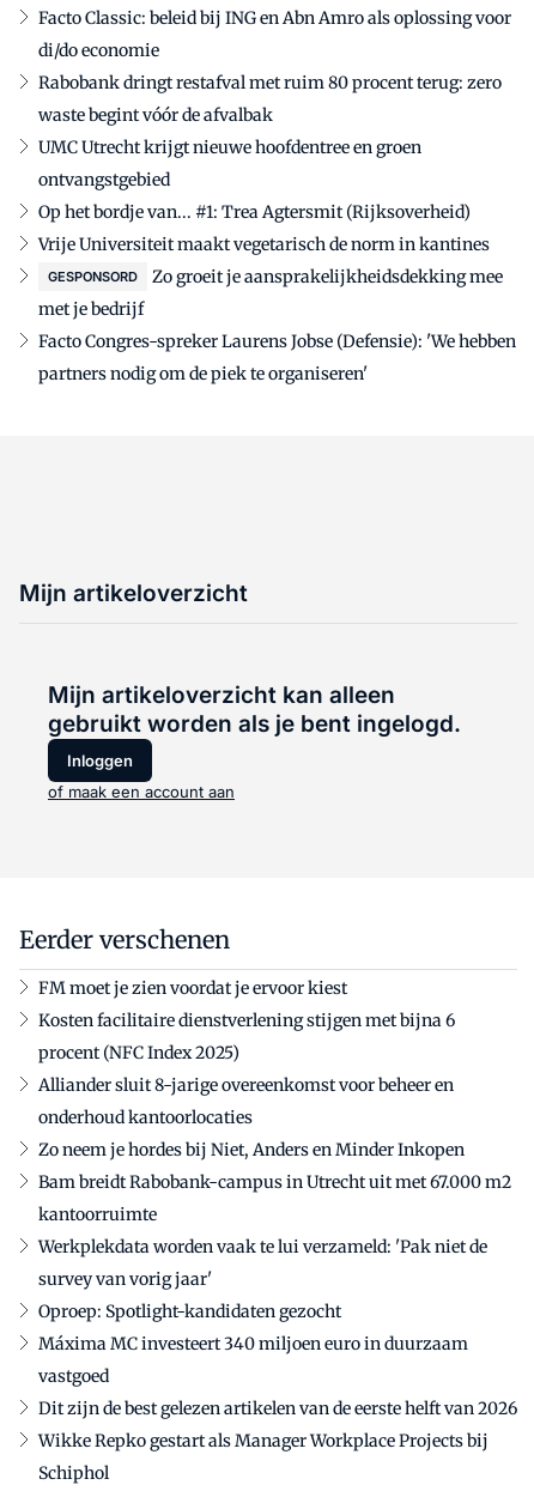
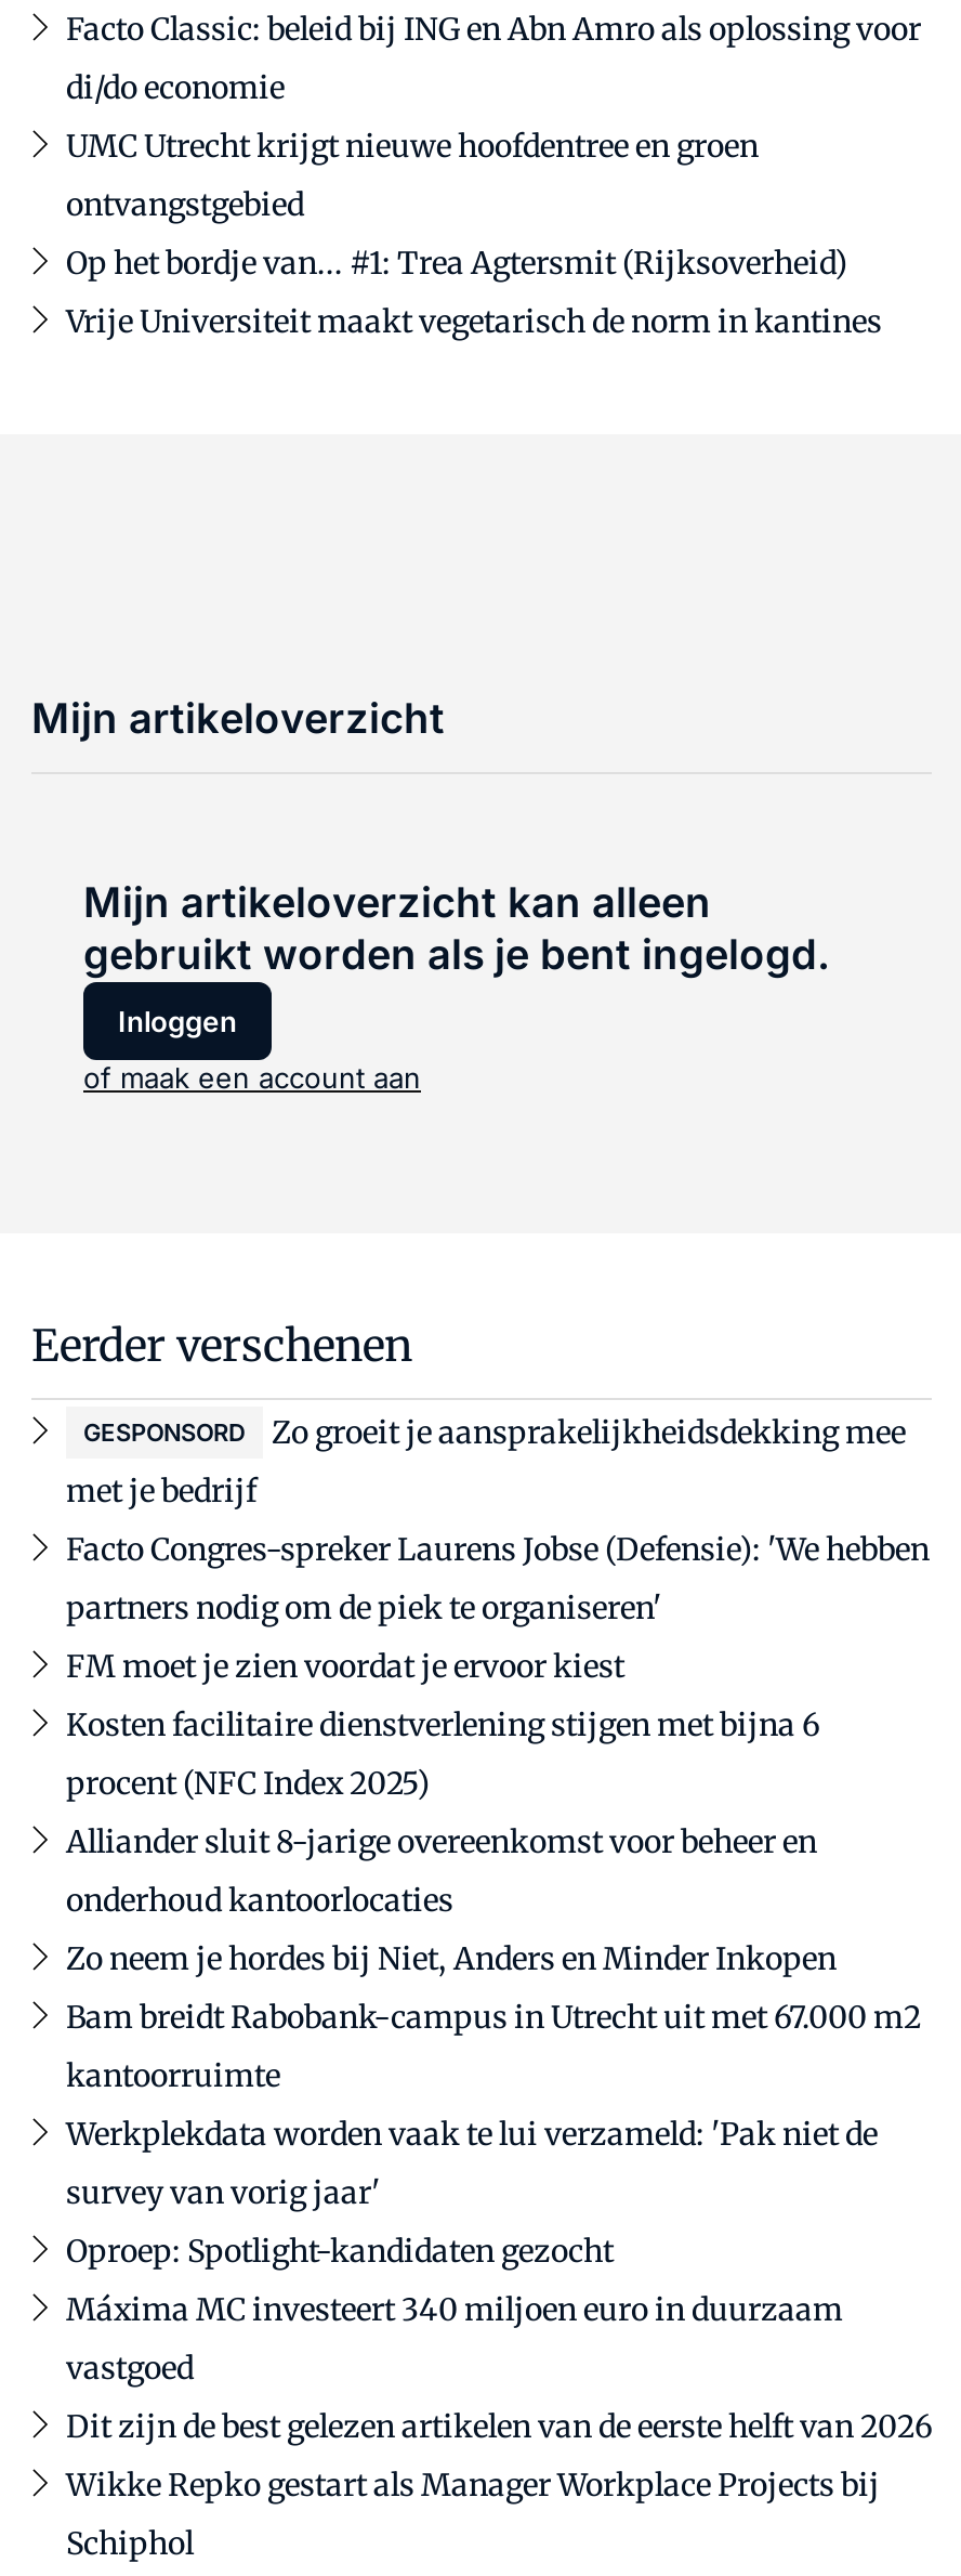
[38,72,502,126] Rabobank dringt restafval met ruim 80 procent terug: zero | waste begint vóór de afvalbak -> none
moved [38,266,516,384] -> [66,1413,930,1627]: GESPONSORD | Zo groeit je aansprakelijkheidsdekking mee | met je bedrijf | Facto Congres-spreker Laurens Jobse (Defensie): 'We hebben | partners nodig om de piek te organiseren'
moved [19,580,461,954] -> [31,694,830,1372]: Mijn artikeloverzicht | Mijn artikeloverzicht kan alleen | gebruikt worden als je bent ingelogd. | Inloggen | of maak een account aan | Eerder verschenen

